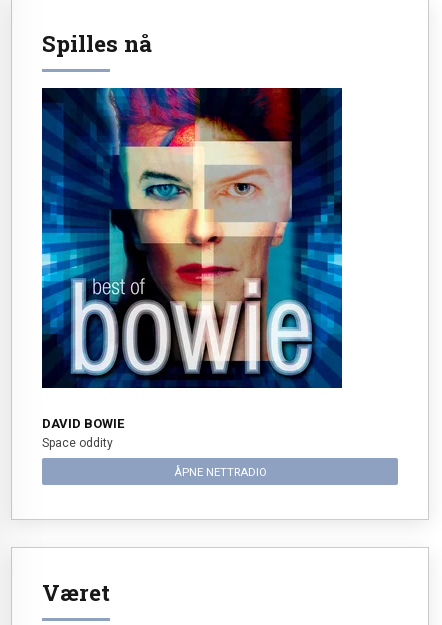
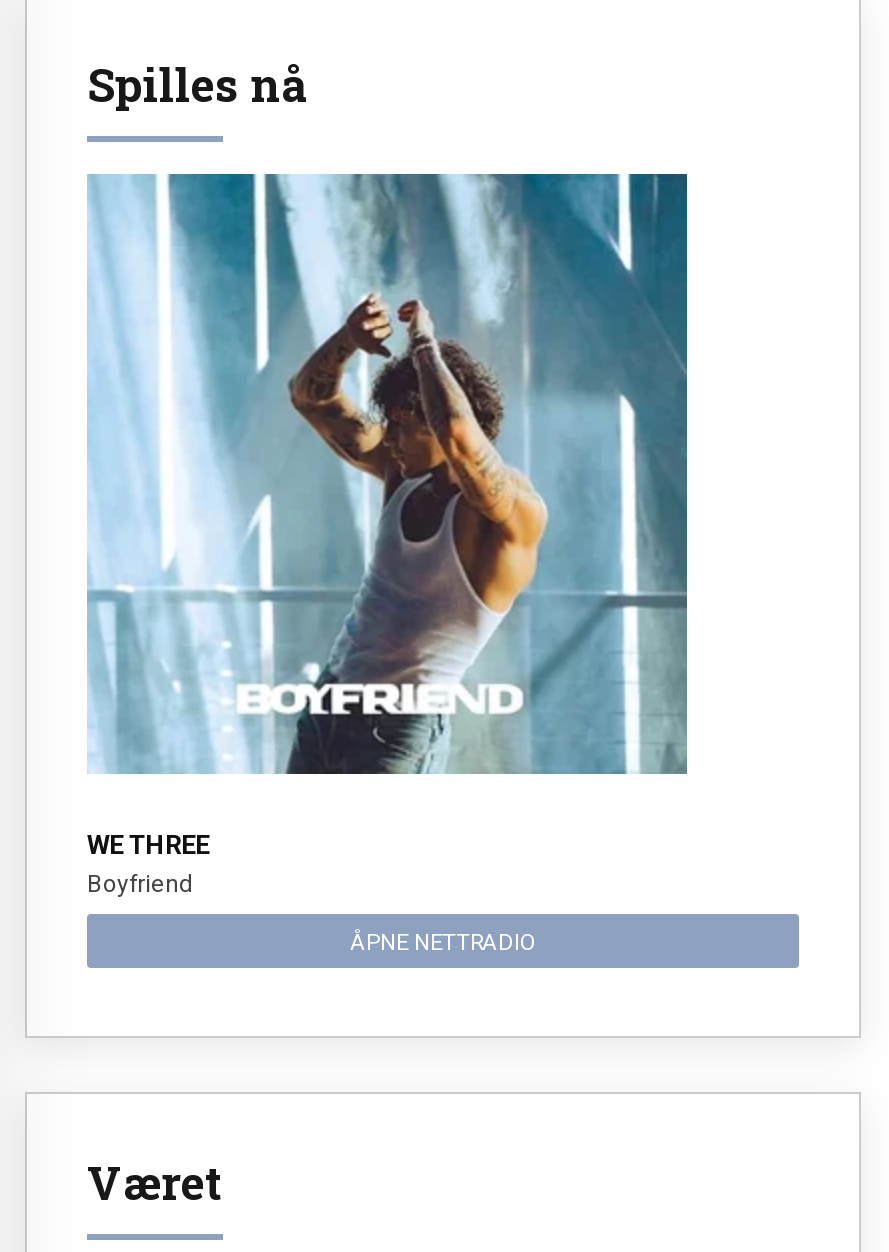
[41,87,343,450] [image] | DAVID BOWIE | Space oddity -> [87,172,689,898] [image] | WE THREE | Boyfriend

